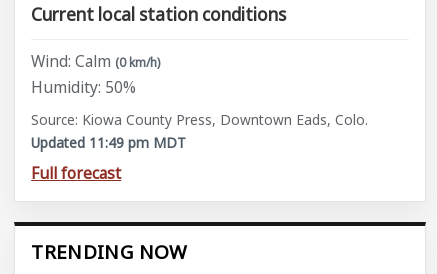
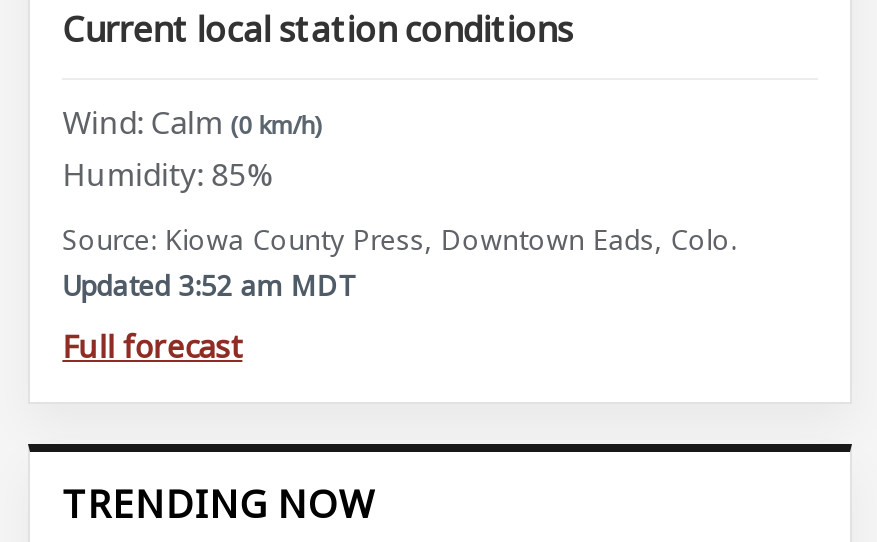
[31,76,136,98] Humidity: 50% -> [62,151,272,195] Humidity: 85%
[31,133,186,152] Updated 11:49 pm MDT -> [62,265,356,303] Updated 3:52 am MDT

